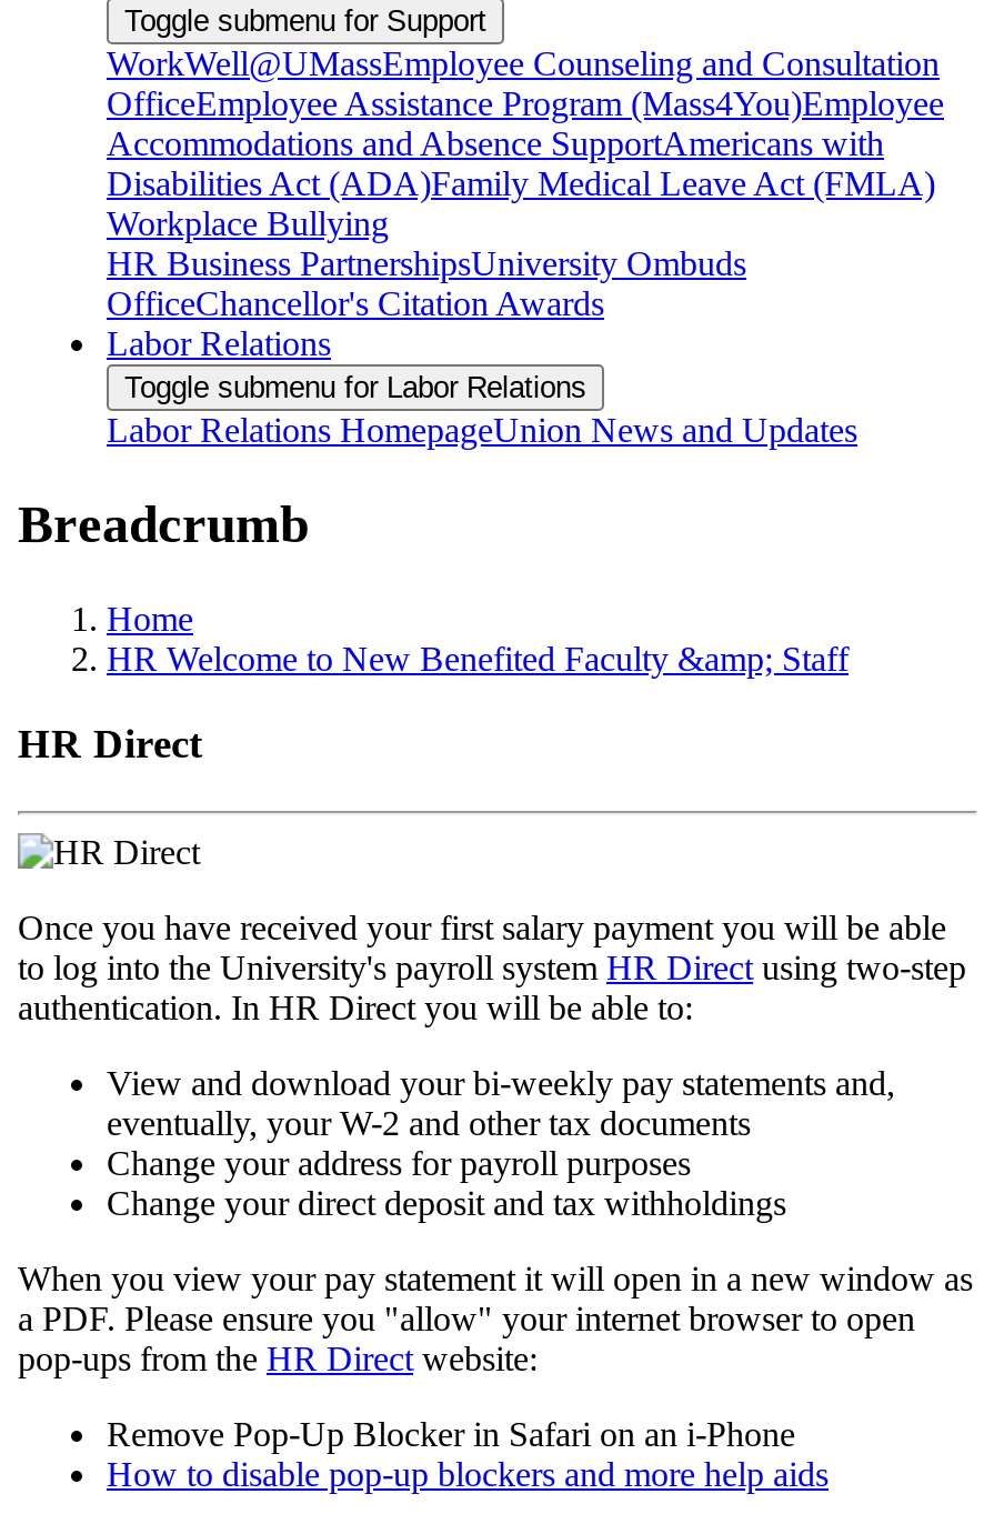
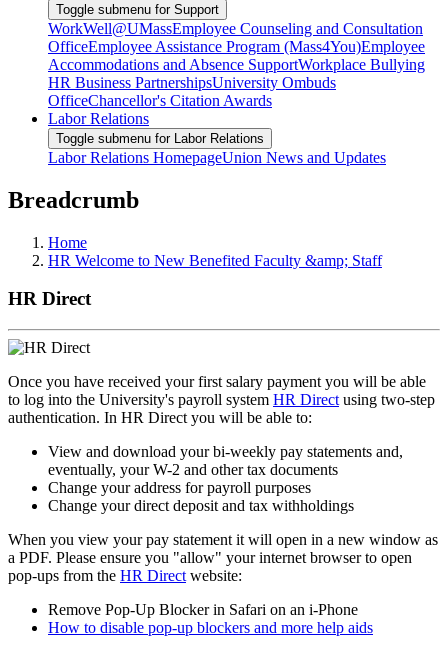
[107,124,935,242] Accommodations and Absence SupportAmericans with | Disabilities Act (ADA)Family Medical Leave Act (FMLA) | Workplace Bullying -> [48,56,425,73] Accommodations and Absence SupportWorkplace Bullying

